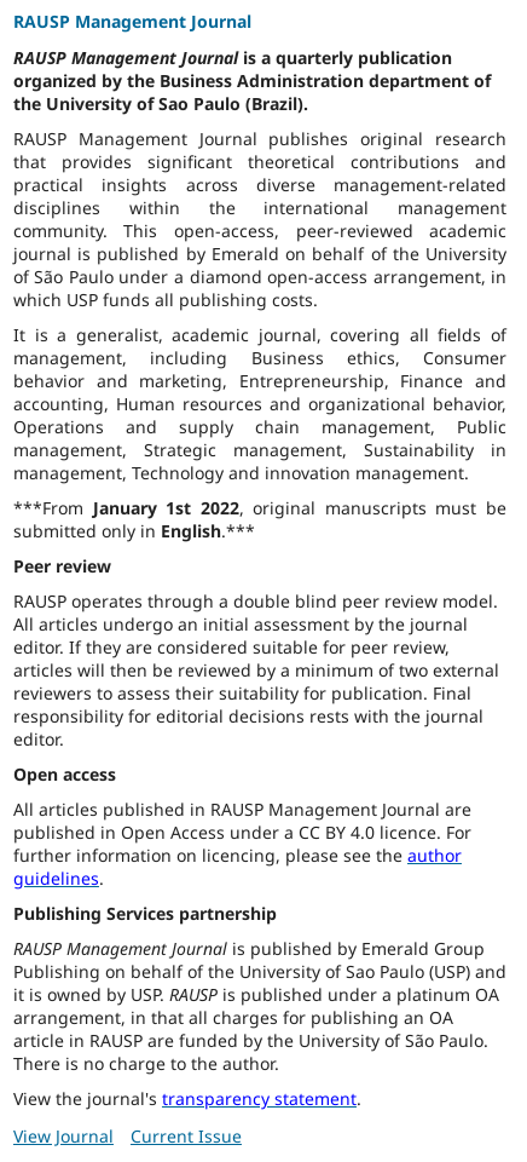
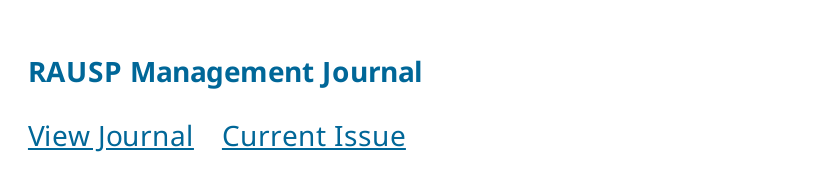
[13,47,507,1110] RAUSP Management Journal is a quarterly publication | organized by the Business Administration department of | the University of Sao Paulo (Brazil). | RAUSP Management Journal publishes original research | that provides significant theoretical contributions and | practical insights across diverse management-related | disciplines within the international management | community. This open-access, peer-reviewed academic | journal is published by Emerald on behalf of the University | of São Paulo under a diamond open-access arrangement, in | which USP funds all publishing costs. | It is a generalist, academic journal, covering all fields of | management, including Business ethics, Consumer | behavior and marketing, Entrepreneurship, Finance and | accounting, Human resources and organizational behavior, | Operations and supply chain management, Public | management, Strategic management, Sustainability in | management, Technology and innovation management. | ***From January 1st 2022, original manuscripts must be | submitted only in English.*** | Peer review | RAUSP operates through a double blind peer review model. | All articles undergo an initial assessment by the journal | editor. If they are considered suitable for peer review, | articles will then be reviewed by a minimum of two external | reviewers to assess their suitability for publication. Final | responsibility for editorial decisions rests with the journal | editor. | Open access | All articles published in RAUSP Management Journal are | published in Open Access under a CC BY 4.0 licence. For | further information on licencing, please see the author | guidelines. | Publishing Services partnership | RAUSP Management Journal is published by Emerald Group | Publishing on behalf of the University of Sao Paulo (USP) and | it is owned by USP. RAUSP is published under a platinum OA | arrangement, in that all charges for publishing an OA | article in RAUSP are funded by the University of São Paulo. | There is no charge to the author. | View the journal's transparency statement. -> none

